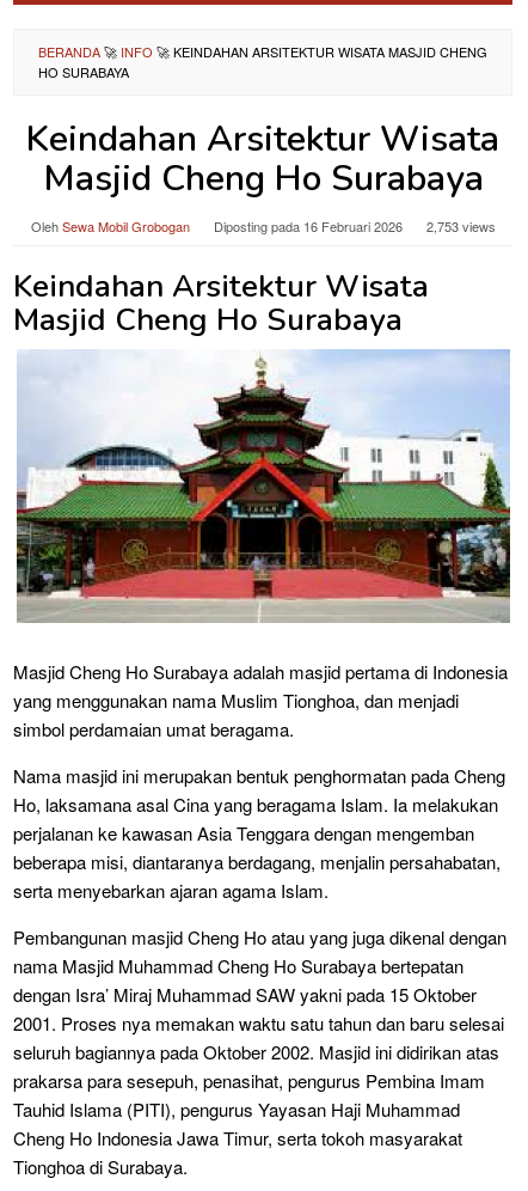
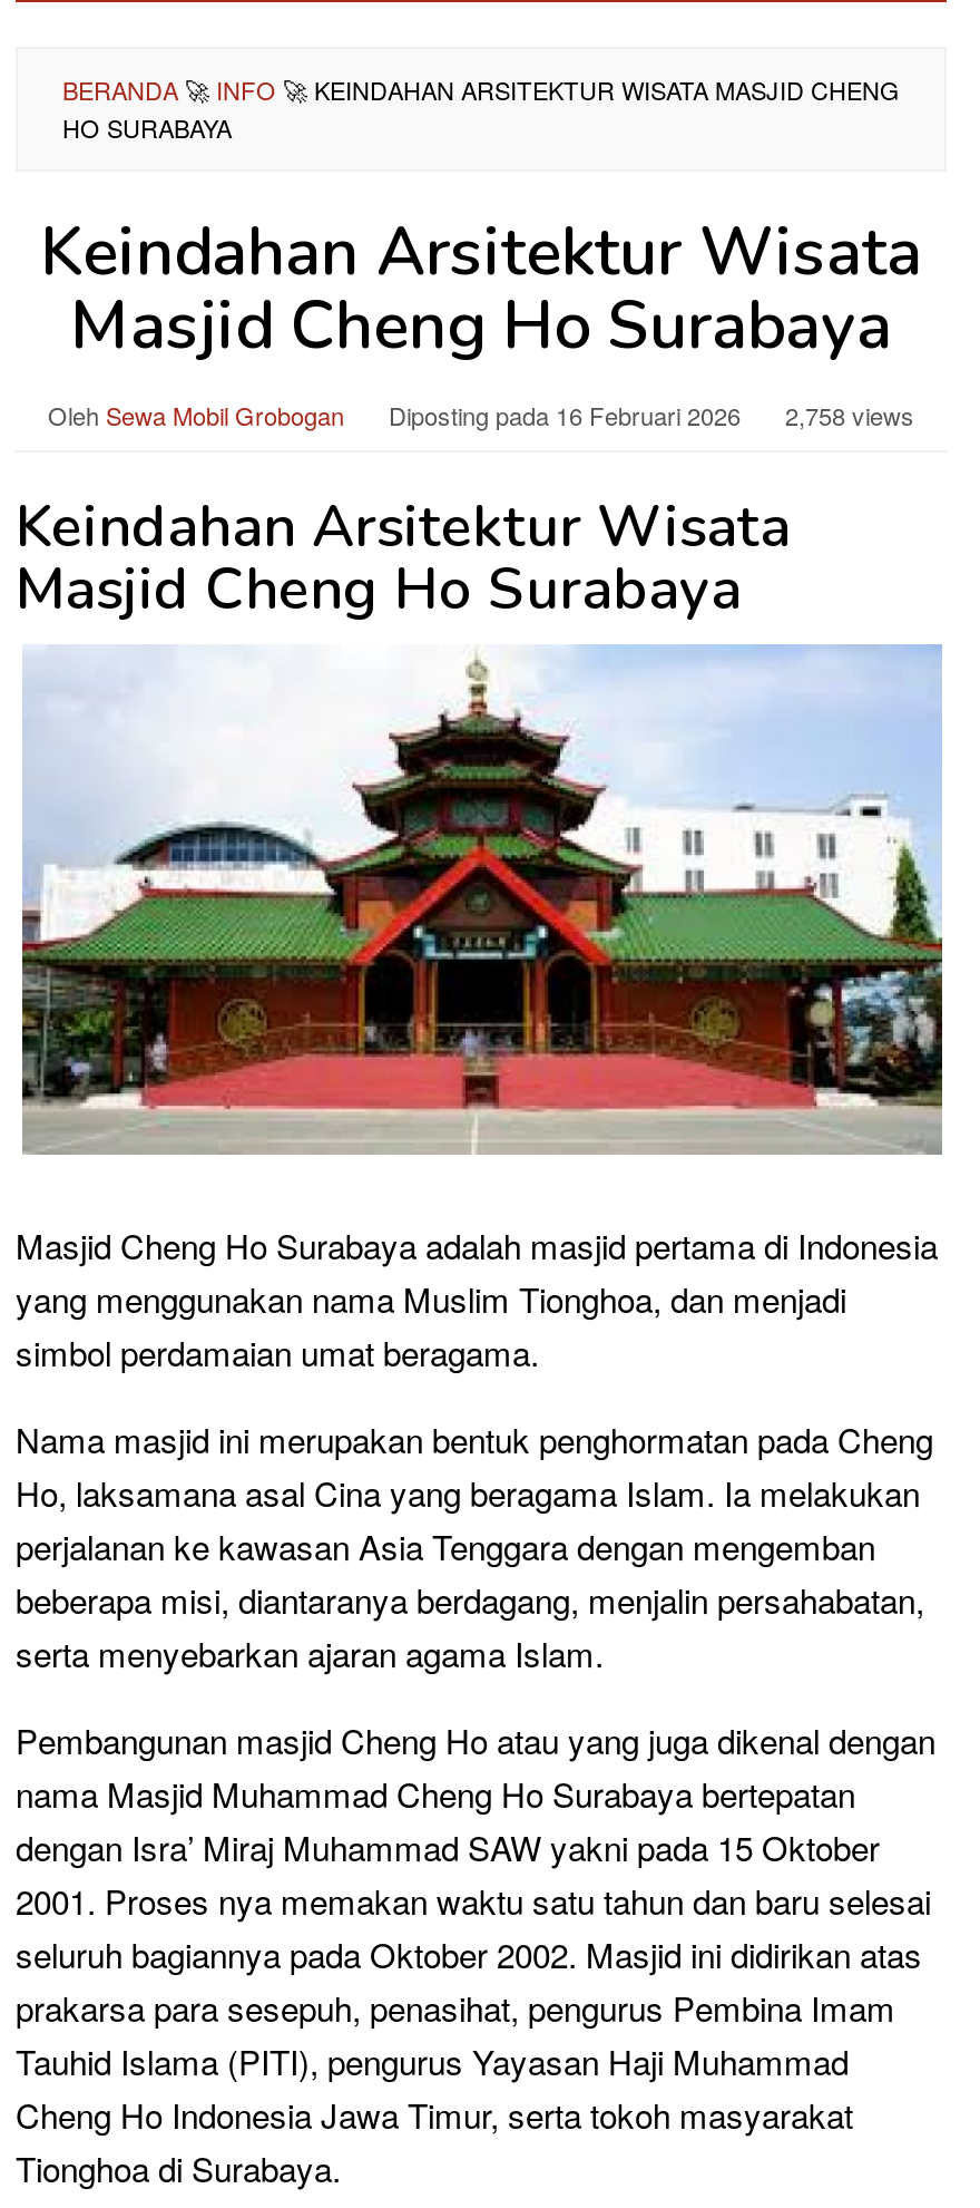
[30,216,495,236] Oleh Sewa Mobil Grobogan Diposting pada 16 Februari 2026 2,753 views -> [48,397,914,432] Oleh Sewa Mobil Grobogan Diposting pada 16 Februari 2026 2,758 views

